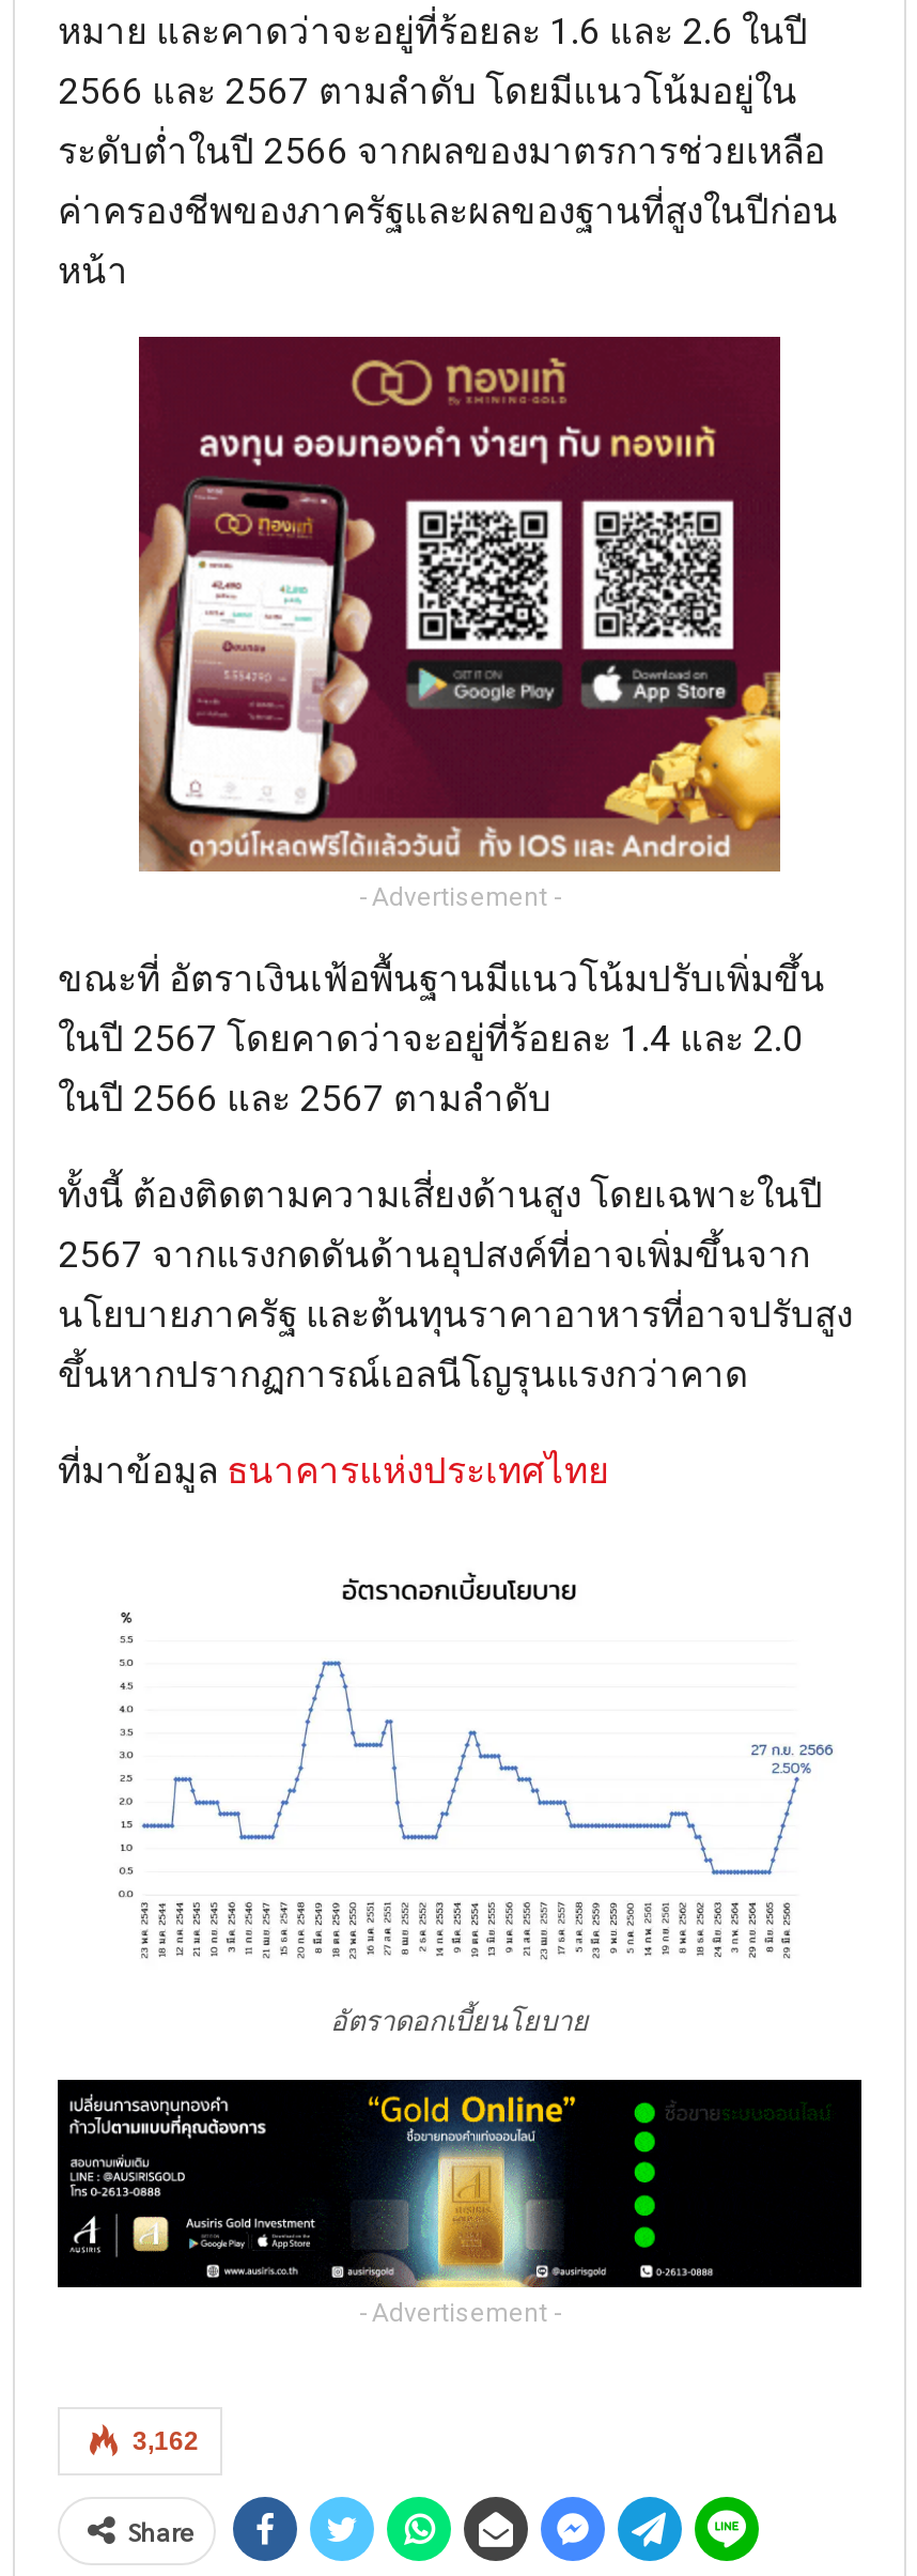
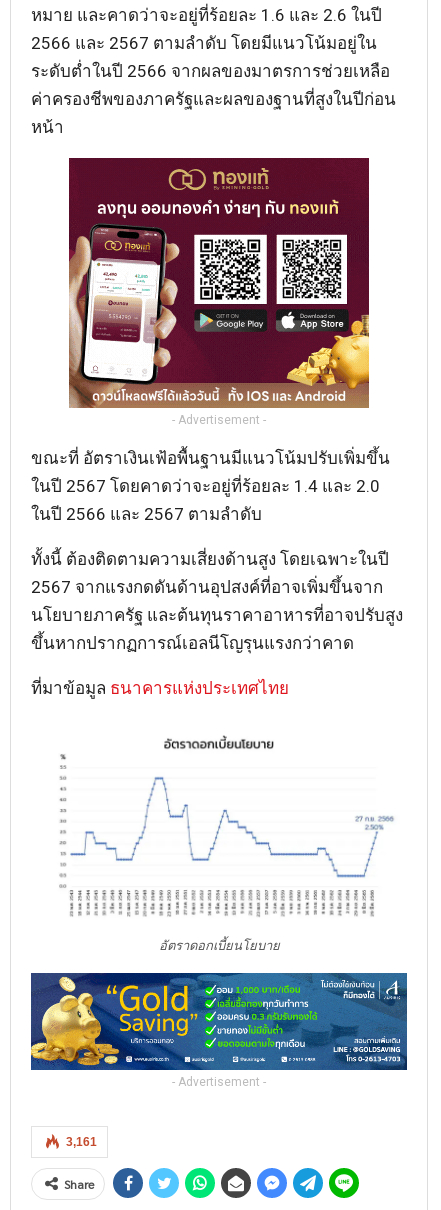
[56,2078,864,2289] [image] -> [30,972,408,1071] [image]
[133,2426,199,2456] 3,162 -> [66,1135,97,1149] 3,161

